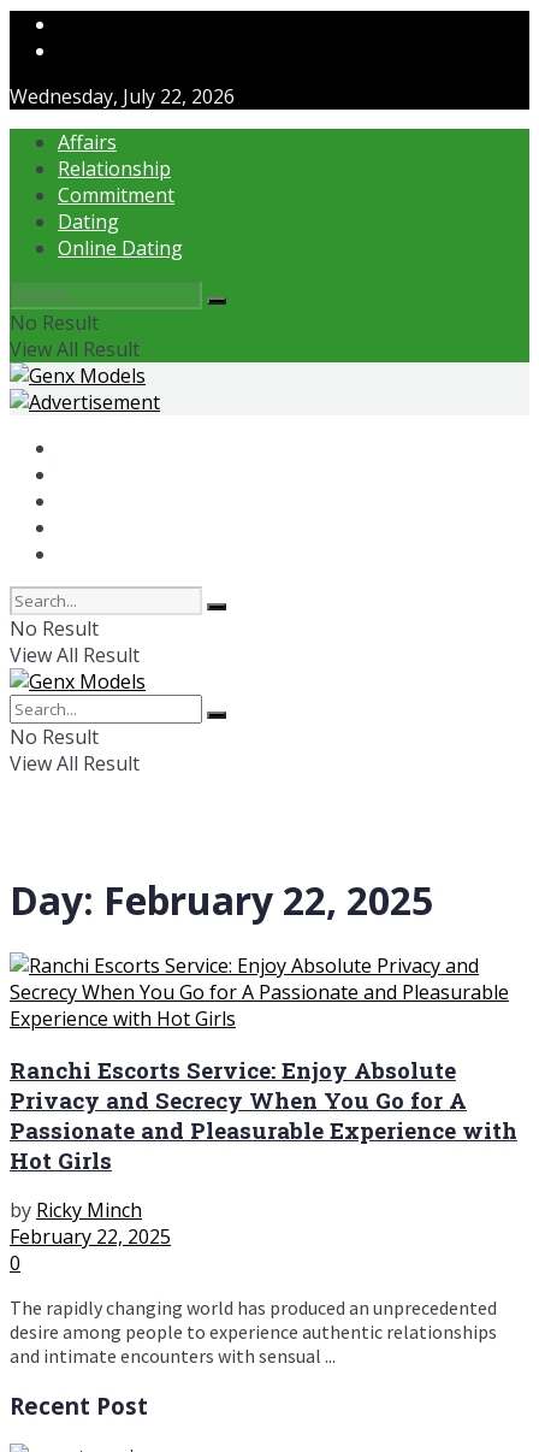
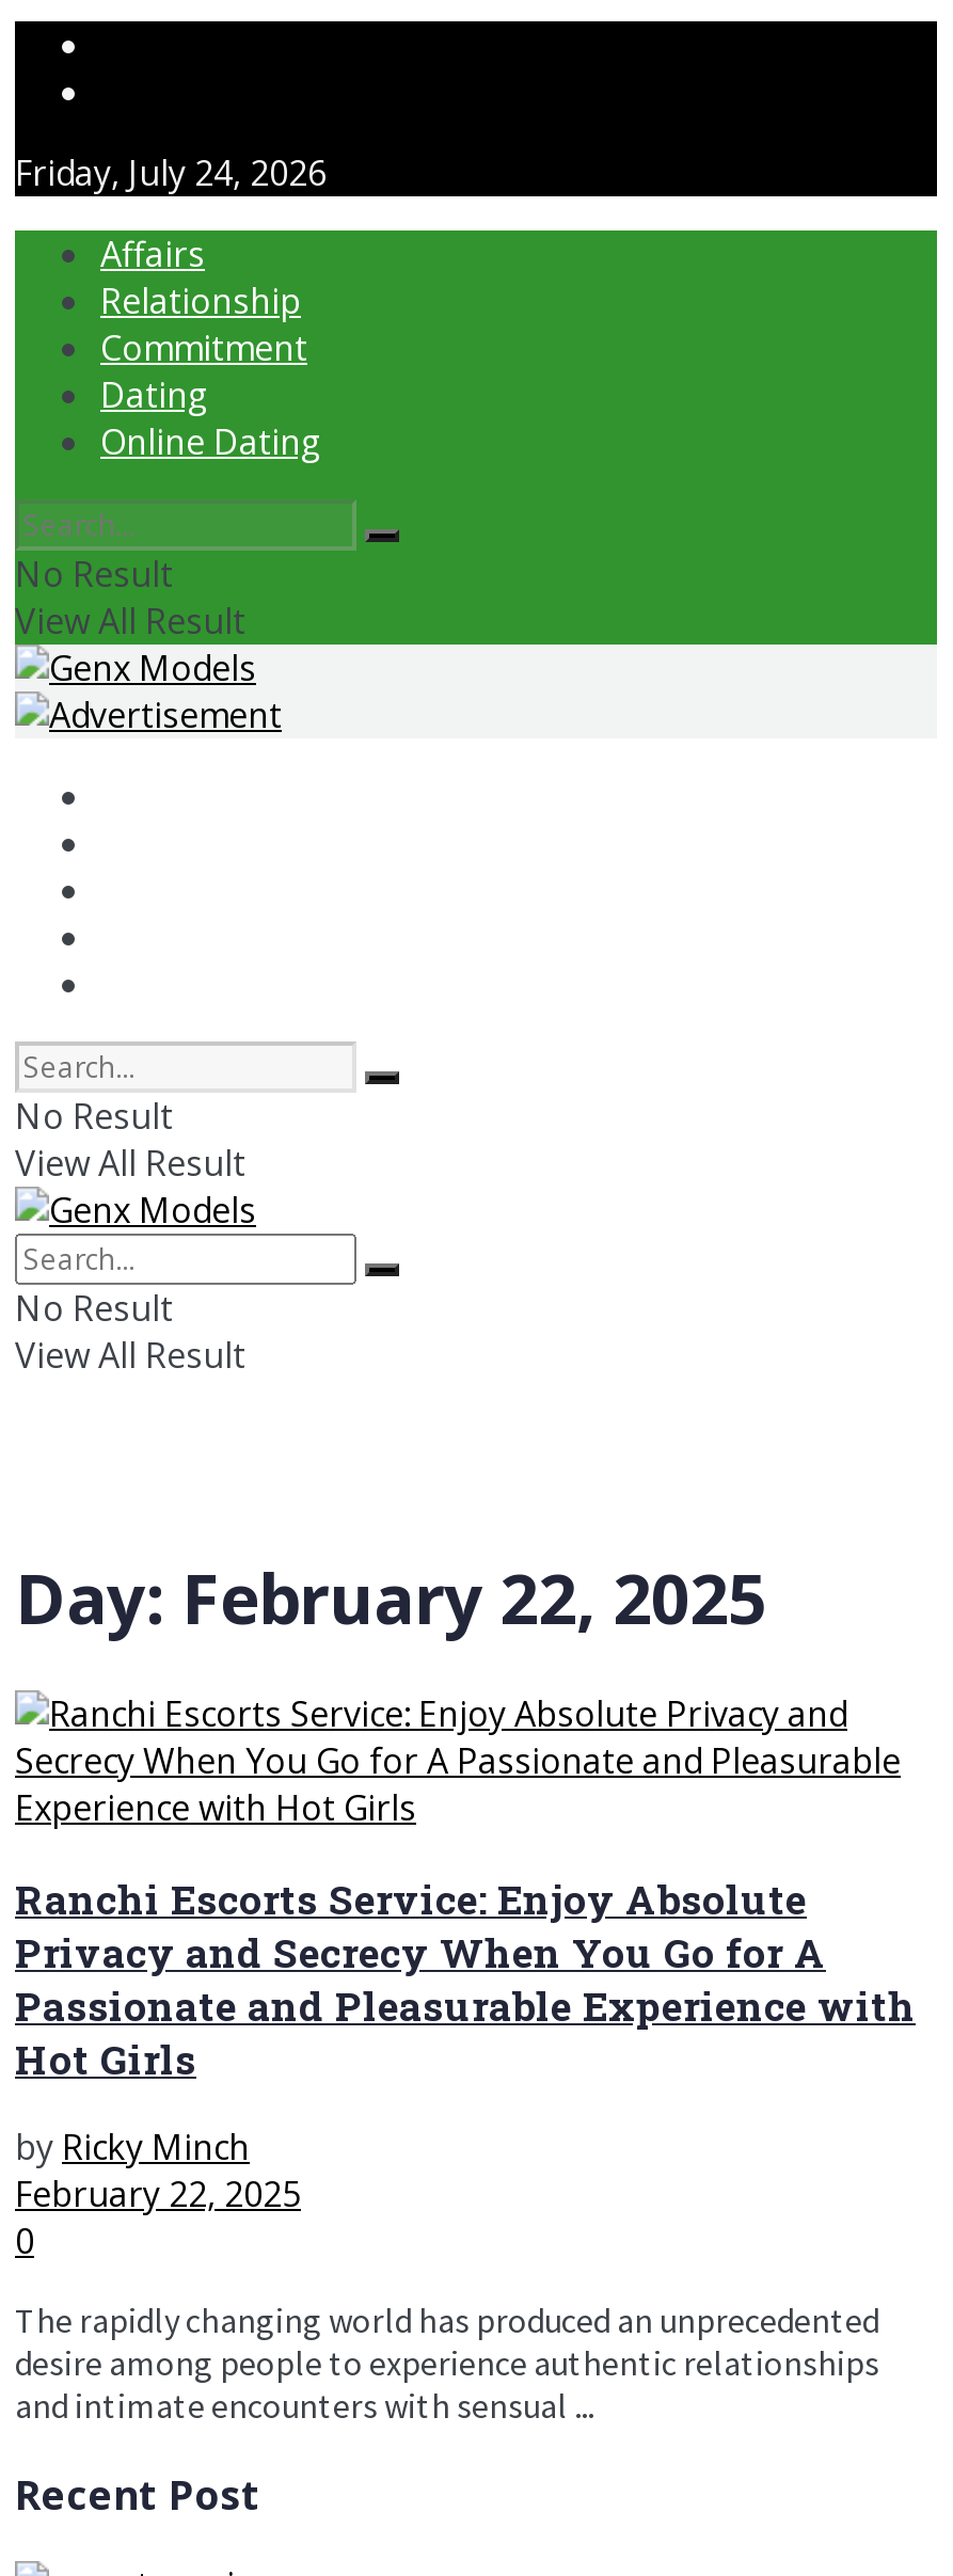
[10,83,235,110] Wednesday, July 22, 2026 -> [15,149,327,196] Friday, July 24, 2026

